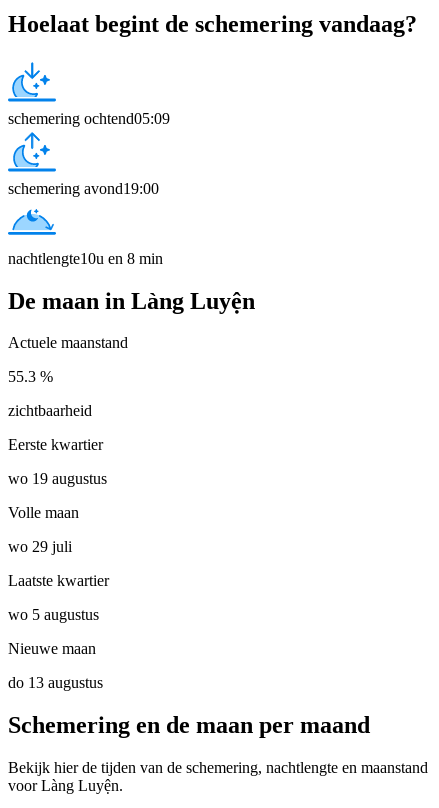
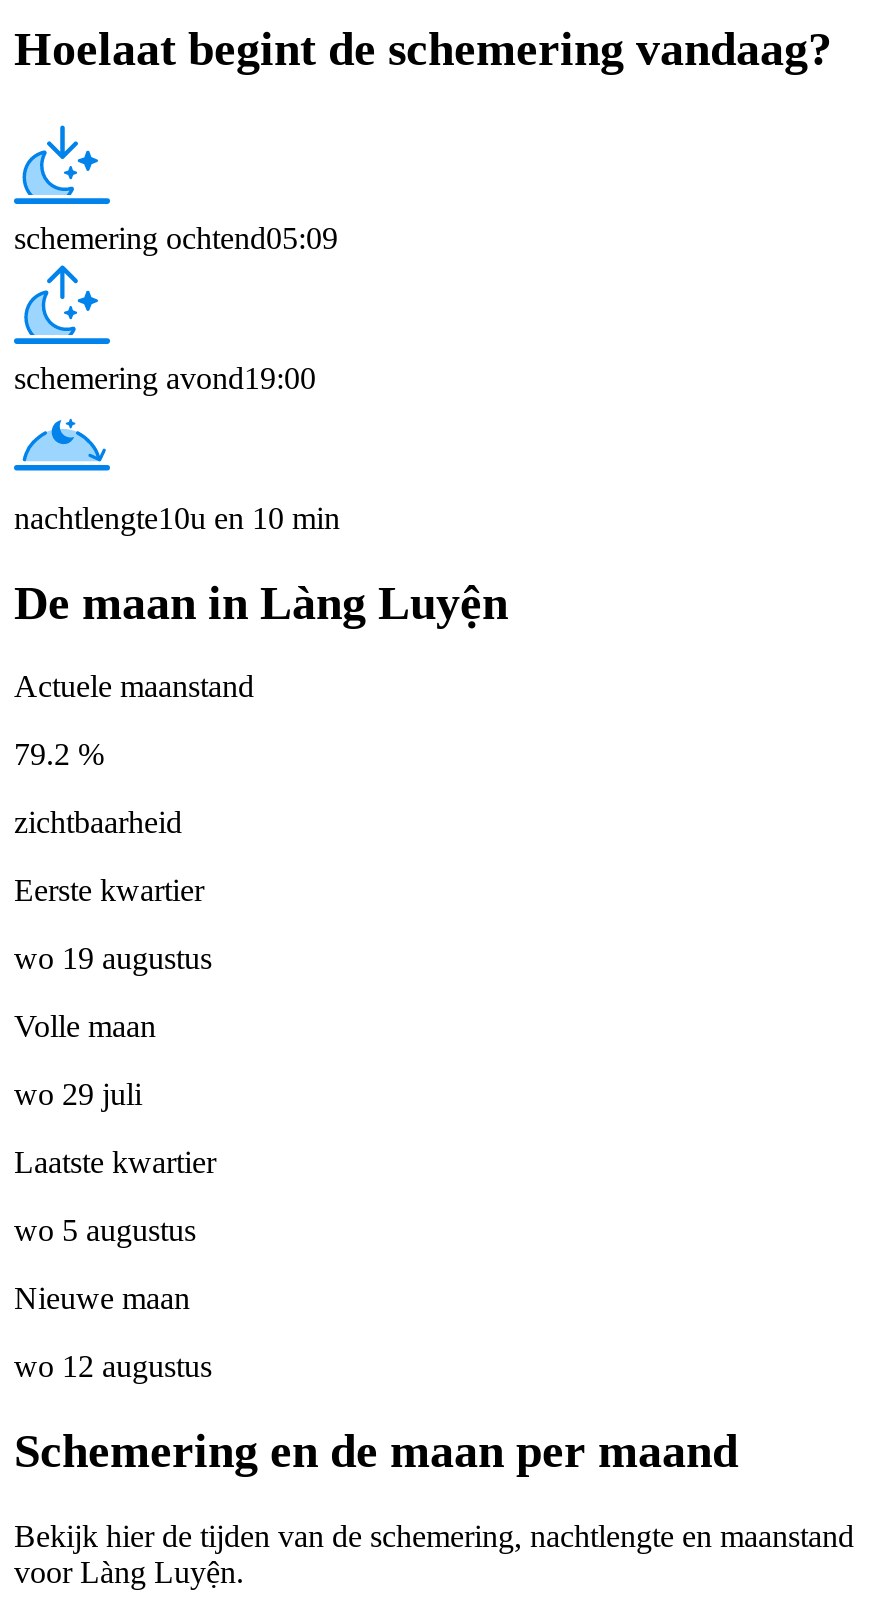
[8,250,163,267] nachtlengte10u en 8 min -> [14,500,340,534] nachtlengte10u en 10 min
[8,368,53,385] 55.3 % -> [14,738,104,772] 79.2 %
[8,674,103,691] do 13 augustus -> [14,1350,212,1384] wo 12 augustus

